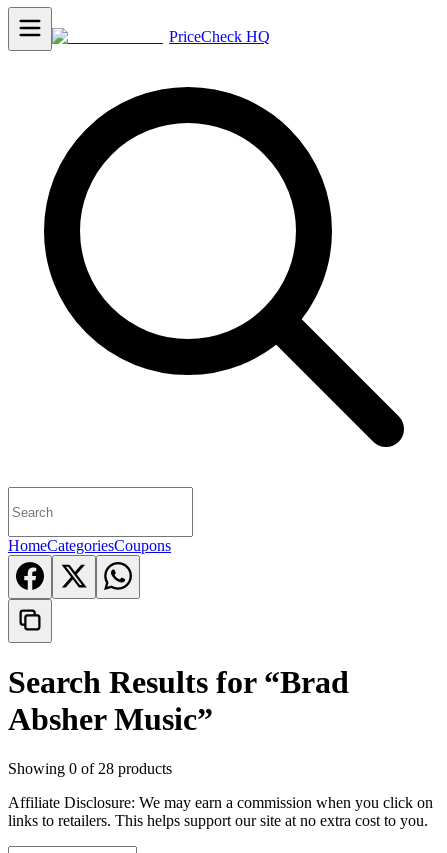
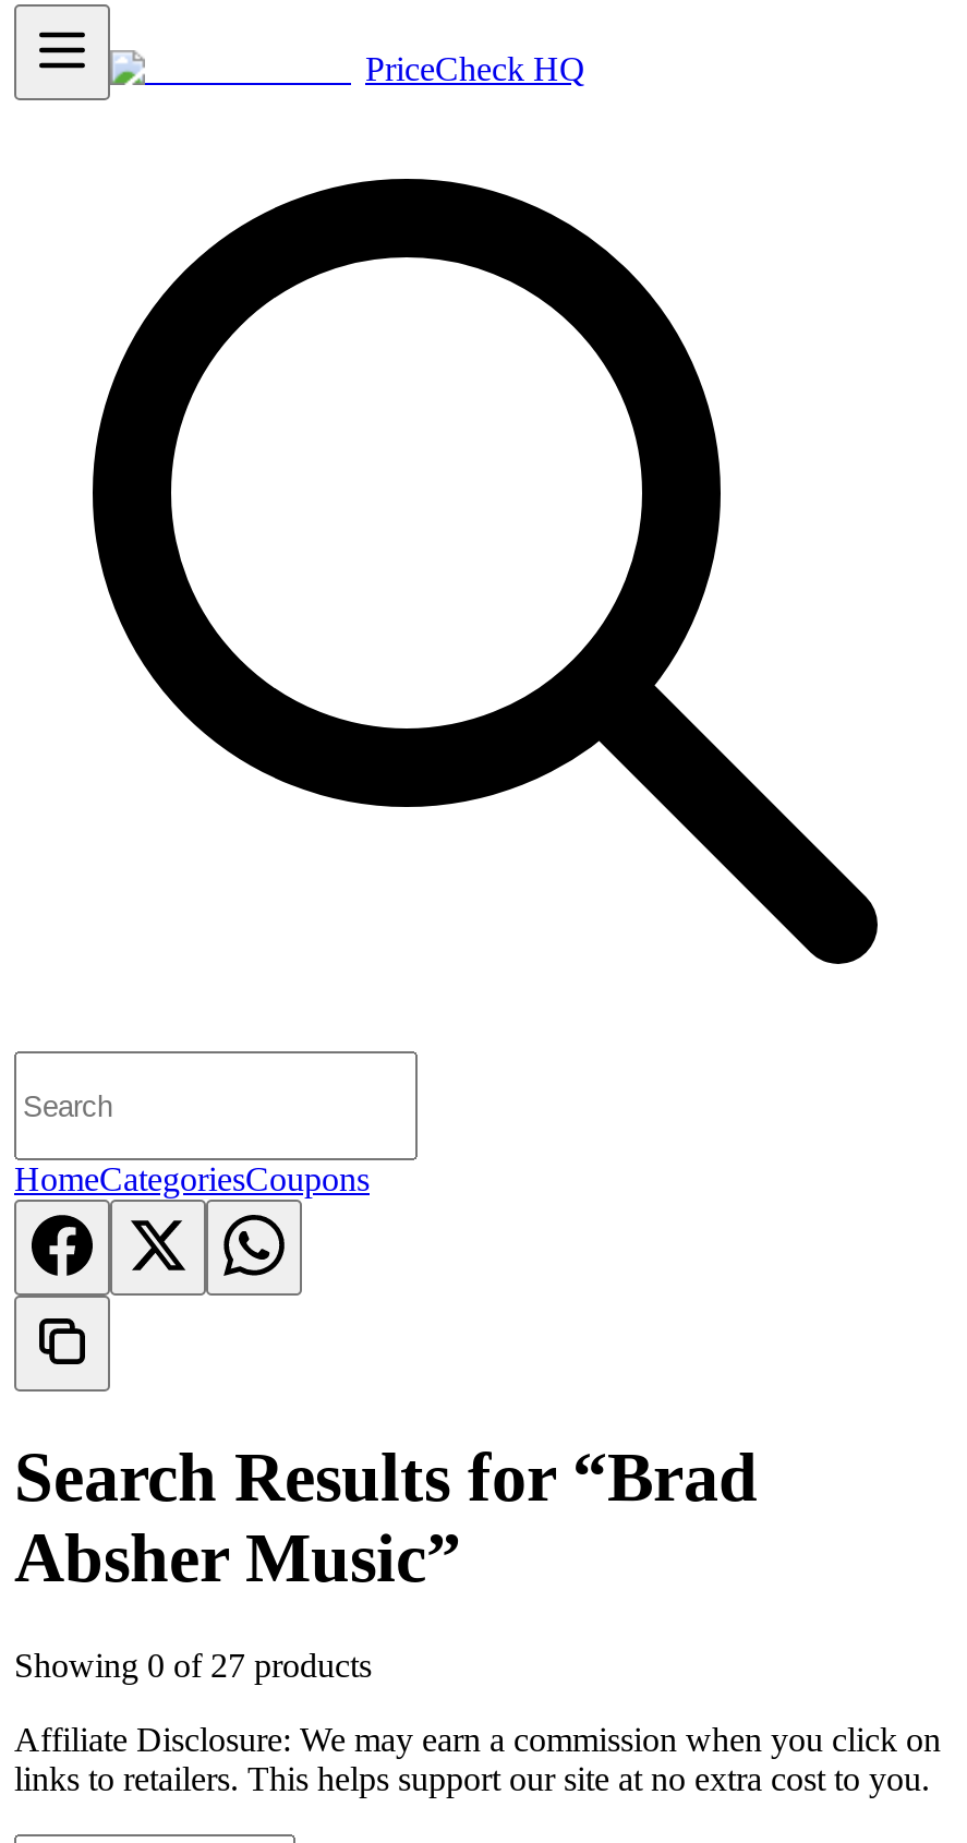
[8,760,172,777] Showing 0 of 28 products -> [14,1646,372,1684] Showing 0 of 27 products

